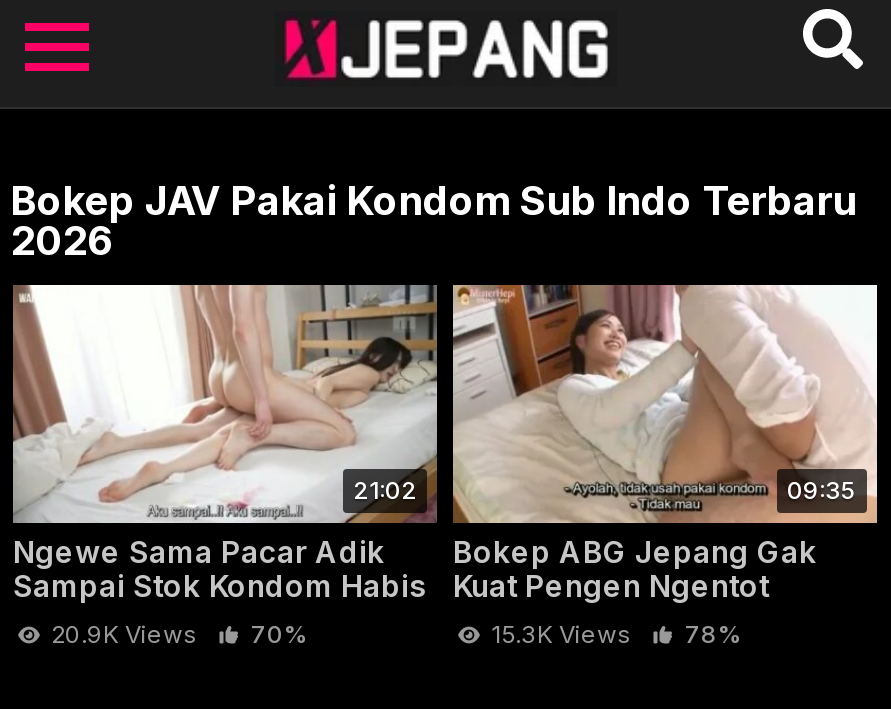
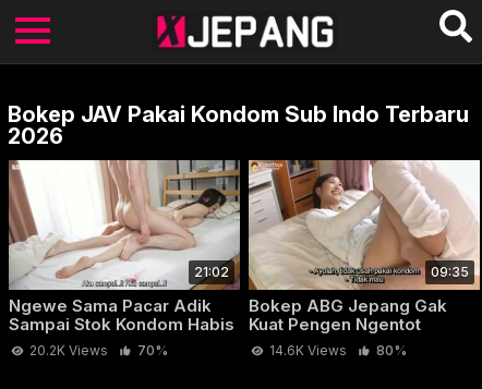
[45,619,307,649] 20.9K Views 70% -> [26,342,168,359] 20.2K Views 70%
[485,619,637,649] 15.3K Views -> [266,342,350,359] 14.6K Views
[679,619,741,649] 78% -> [373,342,407,359] 80%

